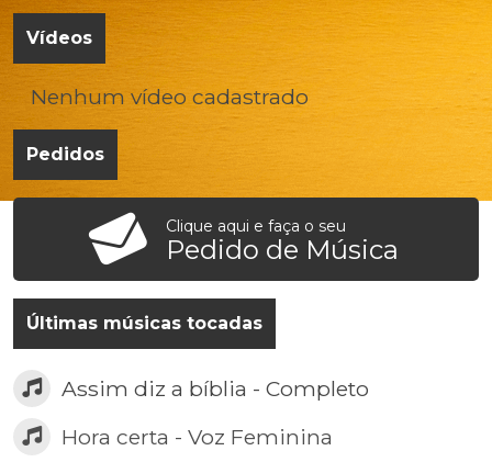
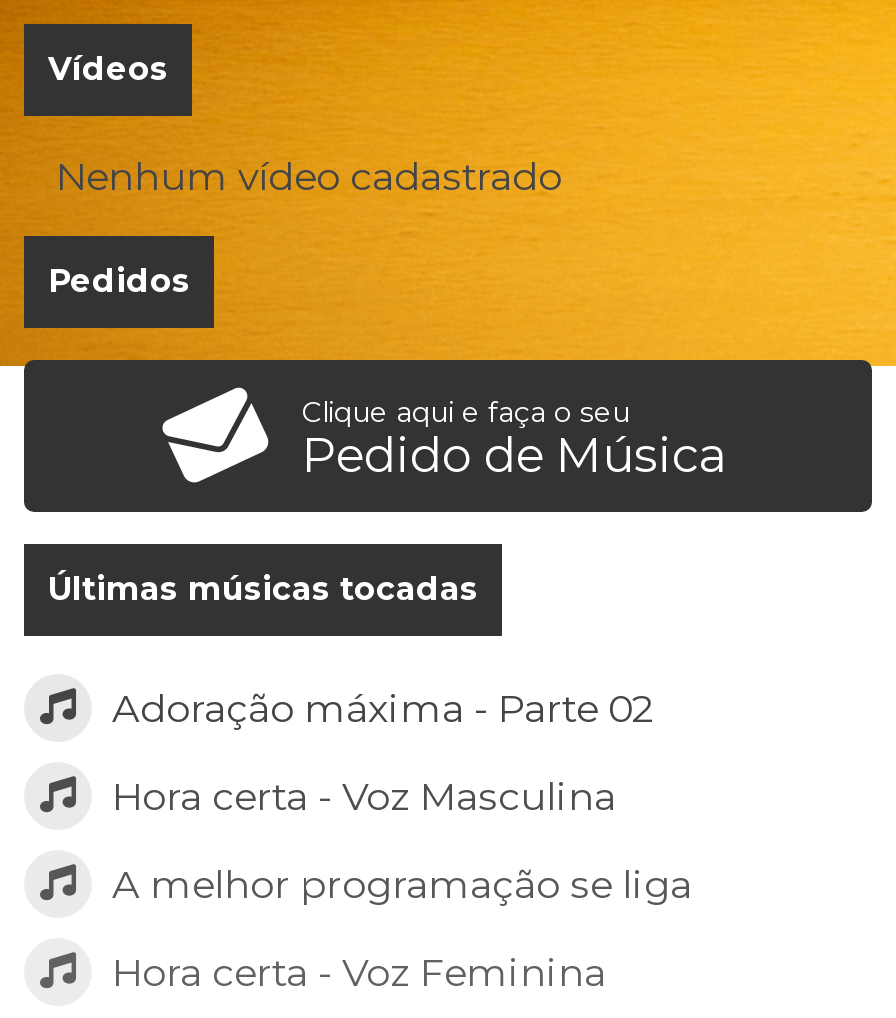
[62,375,369,401] Assim diz a bíblia - Completo -> [112,683,692,907] Adoração máxima - Parte 02 | Hora certa - Voz Masculina | A melhor programação se liga

